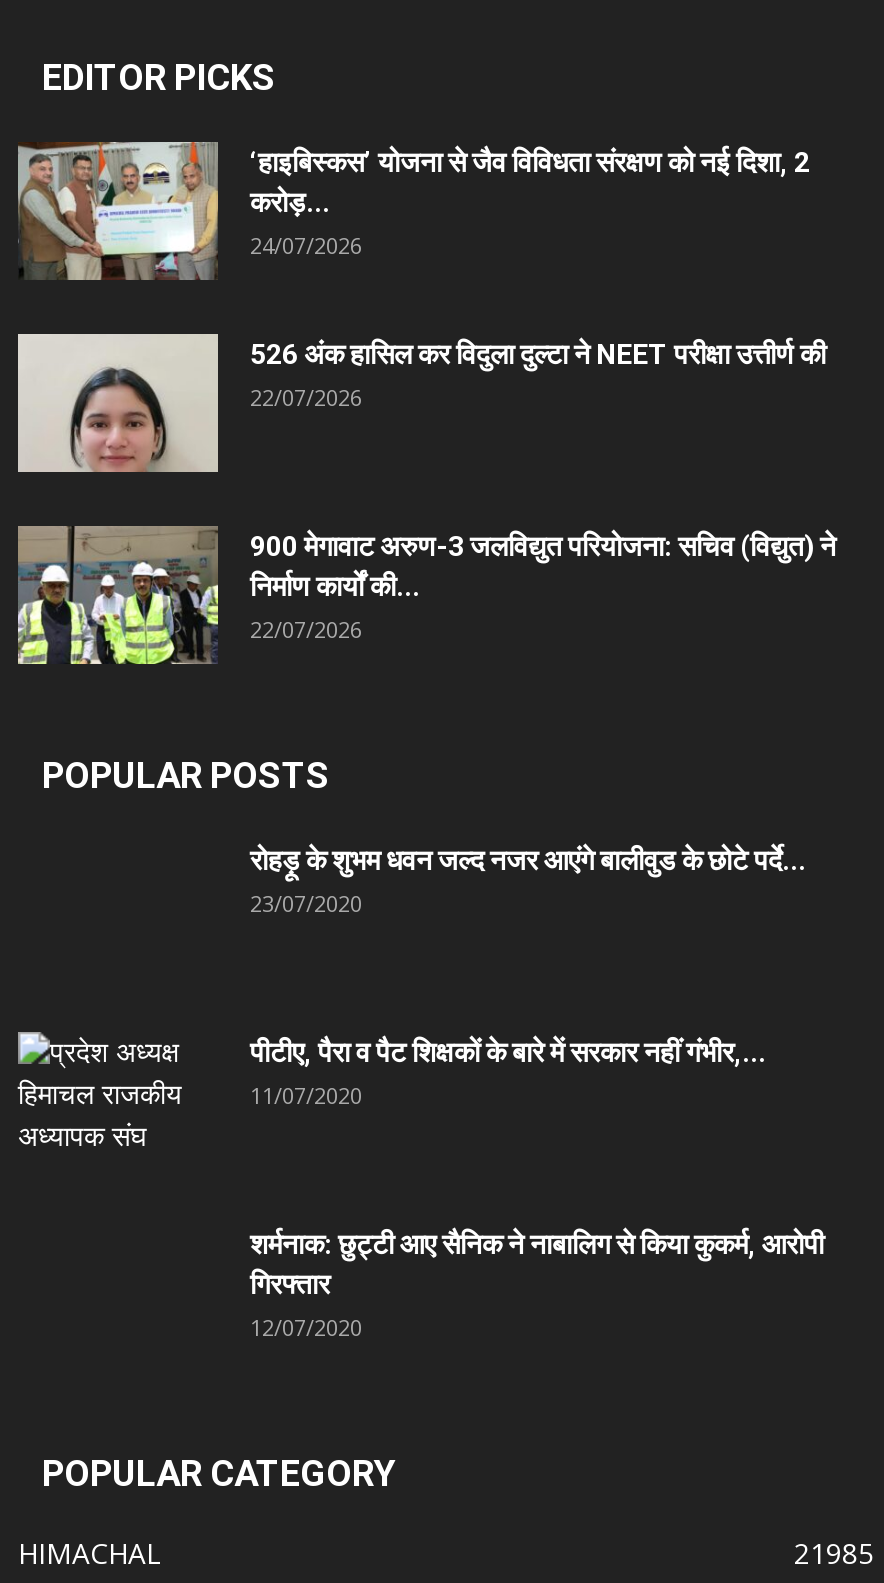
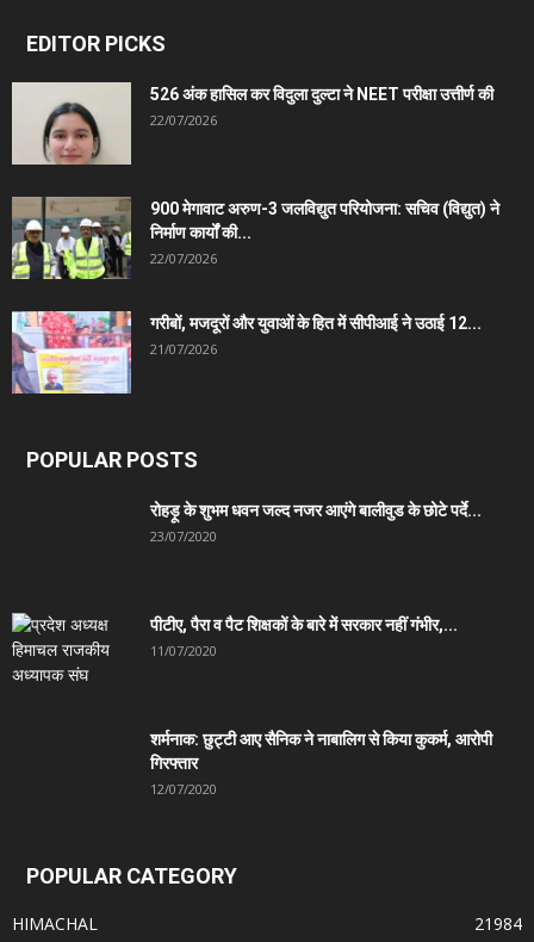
[18,139,810,281] [image] | ‘हाइबिस्कस’ योजना से जैव विविधता संरक्षण को नई दिशा, 2 | करोड़... | 24/07/2026 -> none
moved [34,338,836,644] -> [21,85,499,267]: [image] | 526 अंक हासिल कर विदुला दुल्टा ने NEET परीक्षा उत्तीर्ण की | 22/07/2026 | 900 मेगावाट अरुण-3 जलविद्युत परियोजना: सचिव (विद्युत) ने | निर्माण कार्यों की... | 22/07/2026
none -> [11,310,482,395] [image] | गरीबों, मजदूरों और युवाओं के हित में सीपीआई ने उठाई 12... | 21/07/2026
[794,1534,874,1572] 21985 -> [474,913,522,935] 21984

